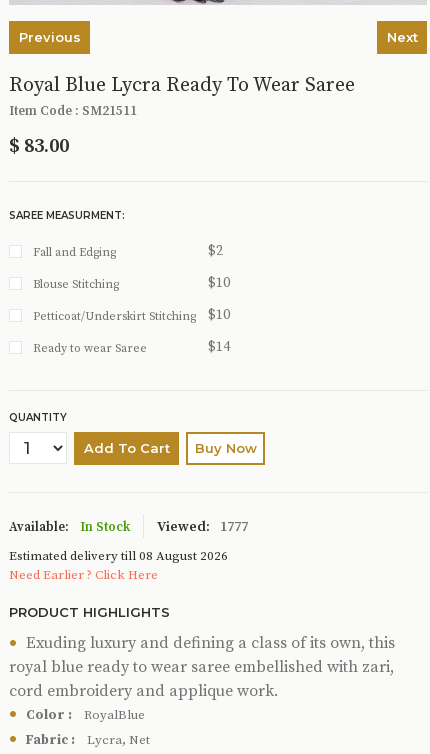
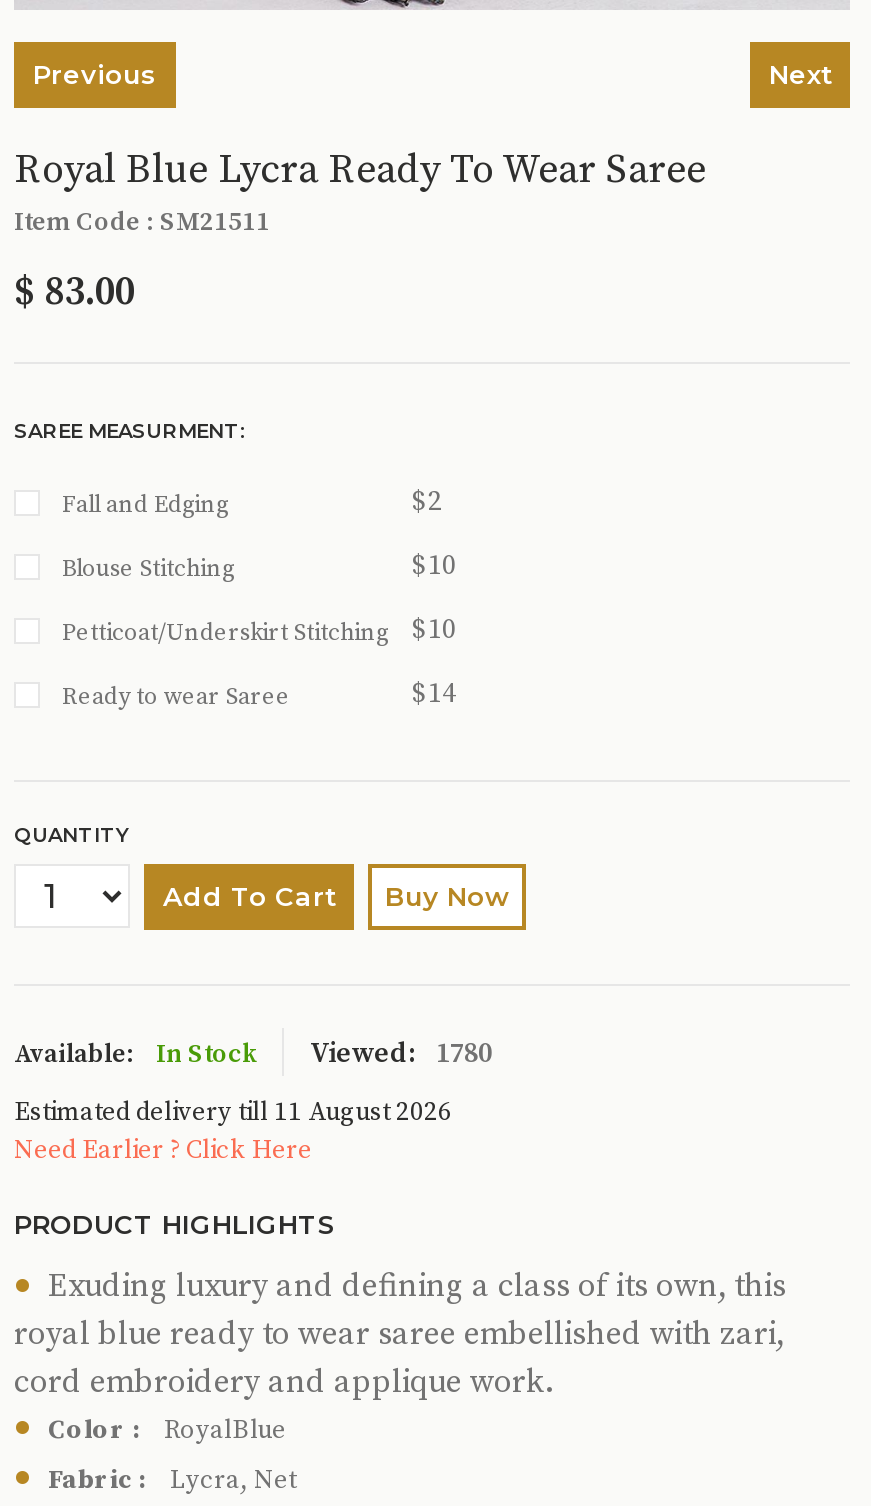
[9,517,248,535] Available: In Stock Viewed: 1777 -> [14,1035,492,1071] Available: In Stock Viewed: 1780
[9,547,228,563] Estimated delivery till 08 August 2026 -> [14,1095,452,1127] Estimated delivery till 11 August 2026

